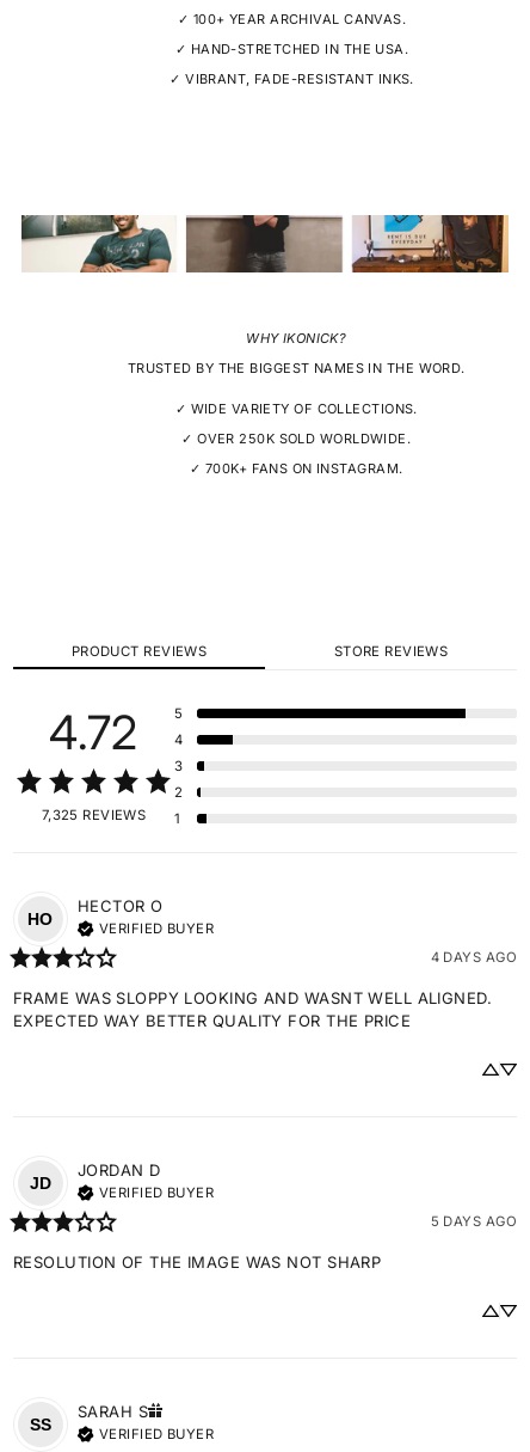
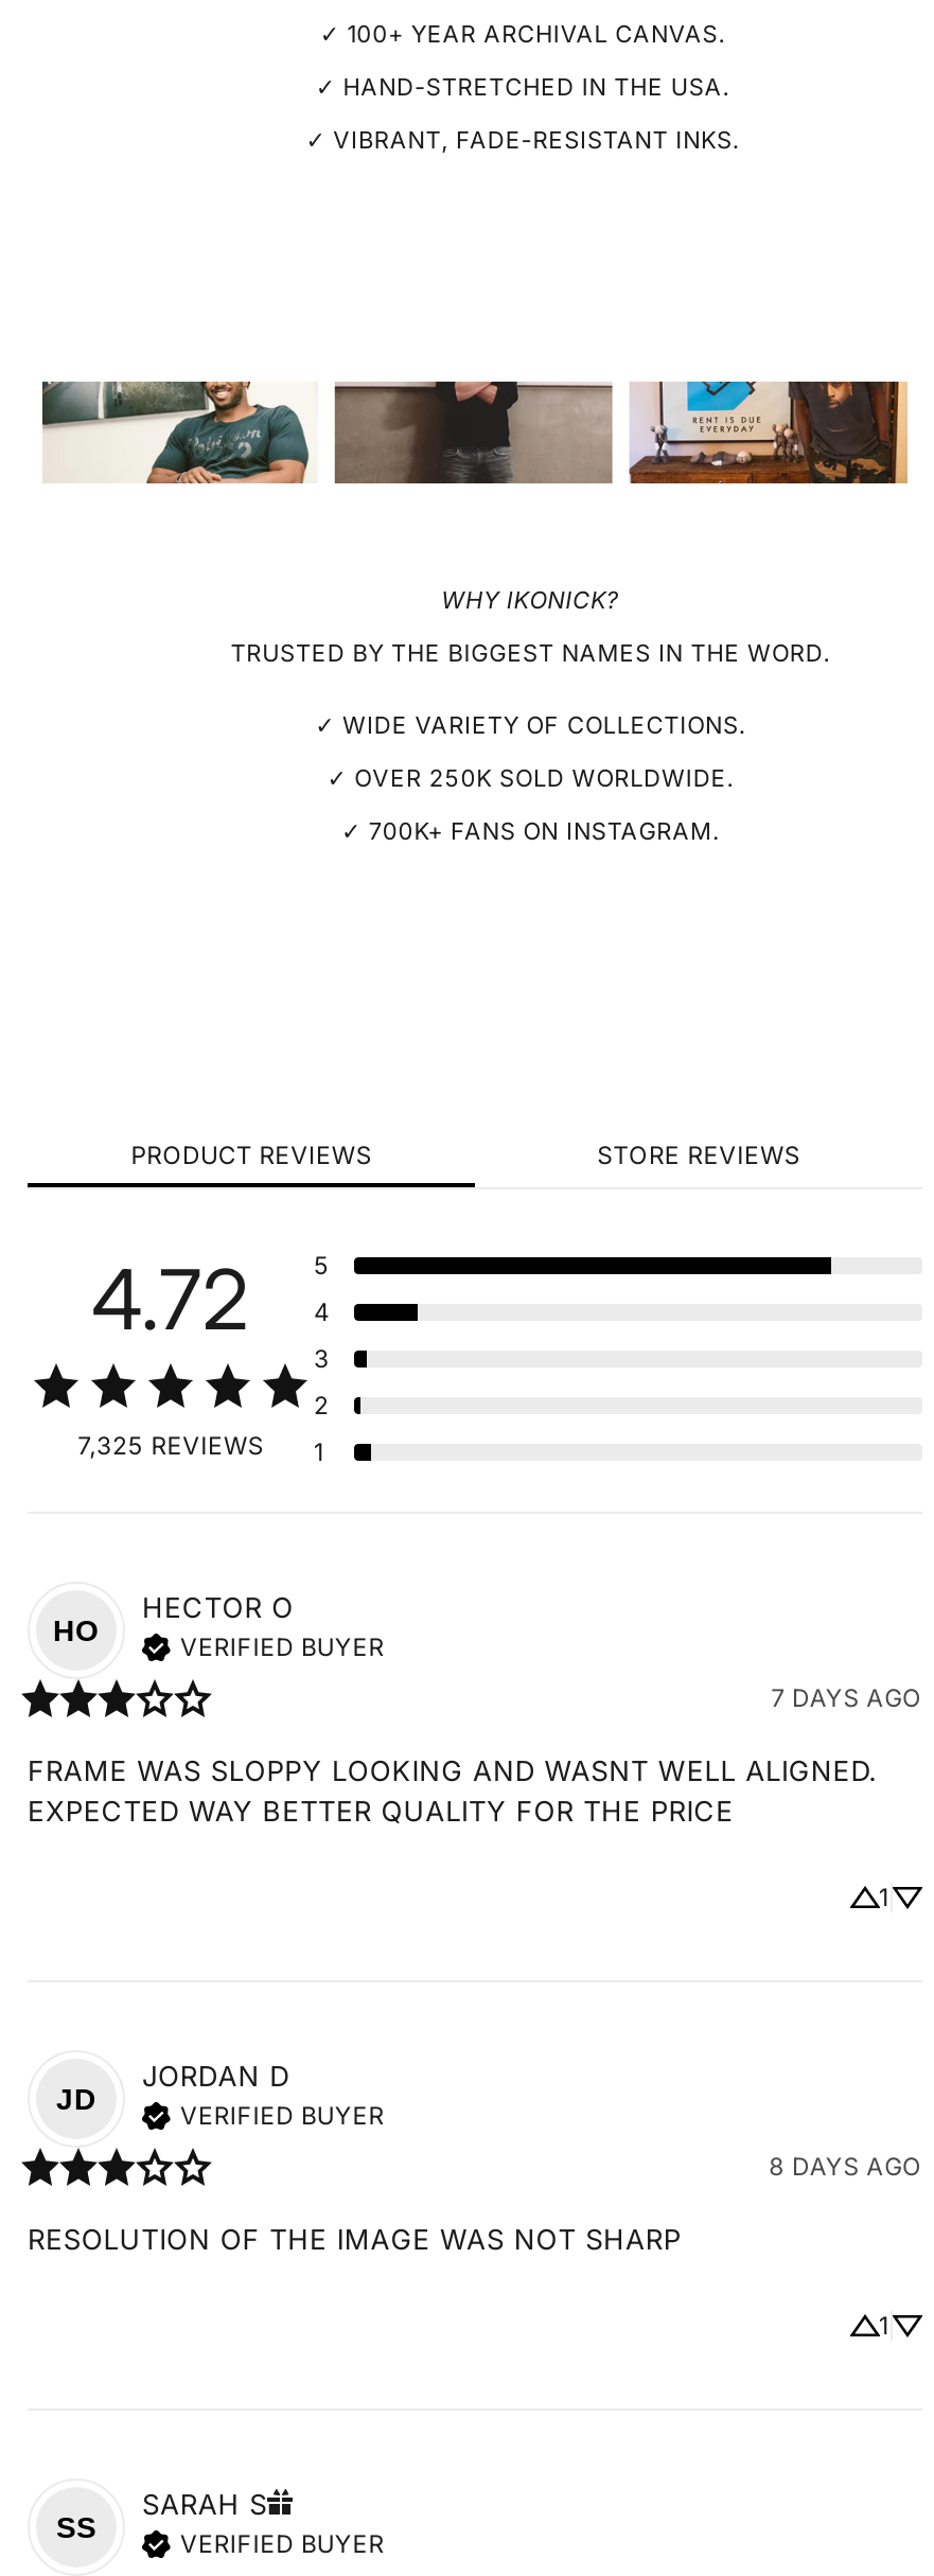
[430,949,517,965] 4 DAYS AGO -> [771,1683,922,1713] 7 DAYS AGO
none -> [879,1883,891,1913] 1
[430,1213,517,1229] 5 DAYS AGO -> [769,2152,922,2181] 8 DAYS AGO
none -> [879,2312,891,2341] 1

